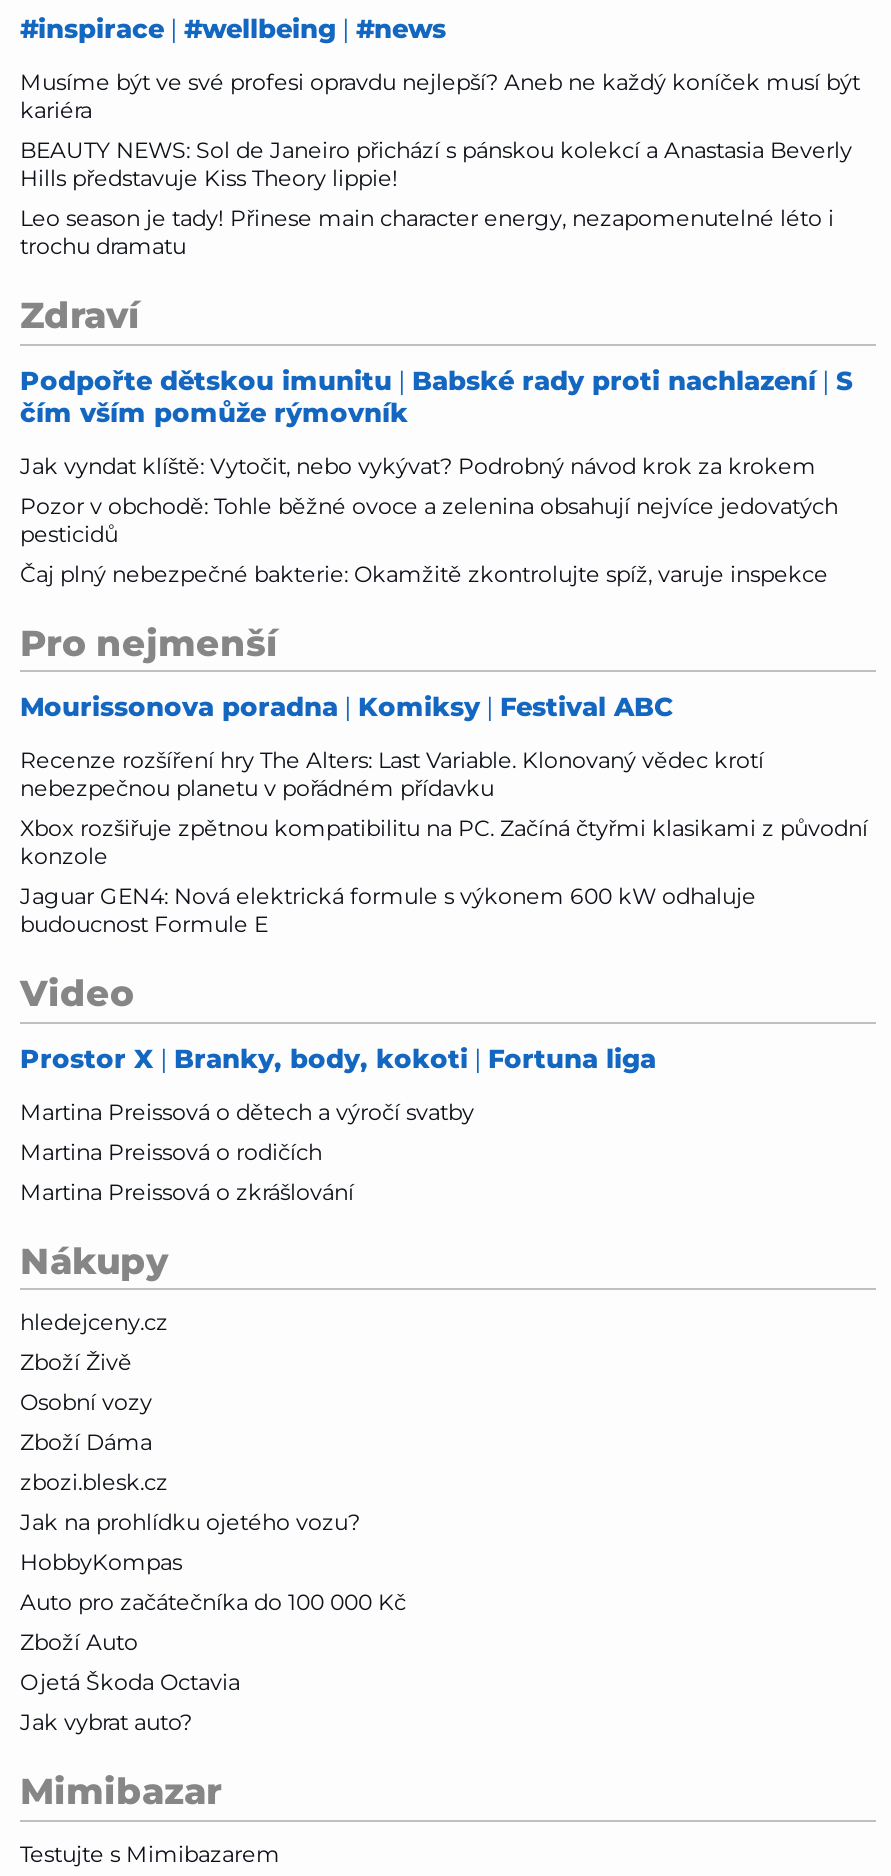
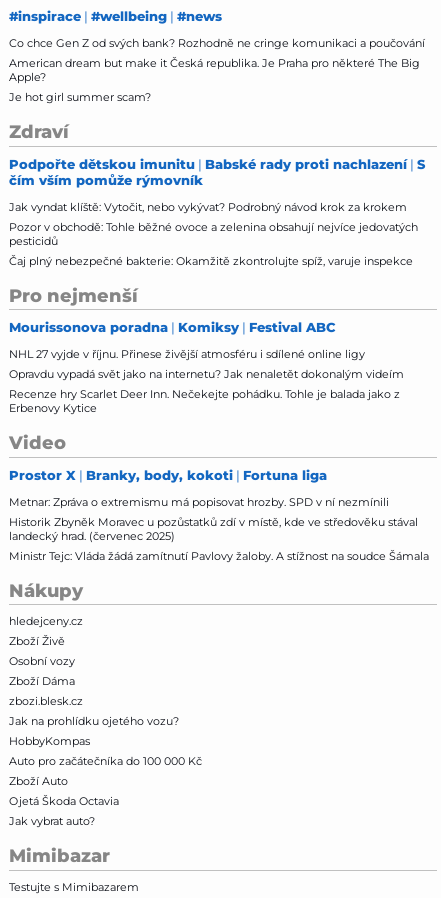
[20,69,860,261] Musíme být ve své profesi opravdu nejlepší? Aneb ne každý koníček musí být | kariéra | BEAUTY NEWS: Sol de Janeiro přichází s pánskou kolekcí a Anastasia Beverly | Hills představuje Kiss Theory lippie! | Leo season je tady! Přinese main character energy, nezapomenutelné léto i | trochu dramatu -> [9,36,425,104] Co chce Gen Z od svých bank? Rozhodně ne cringe komunikaci a poučování | American dream but make it Česká republika. Je Praha pro některé The Big | Apple? | Je hot girl summer scam?
[20,747,868,939] Recenze rozšíření hry The Alters: Last Variable. Klonovaný vědec krotí | nebezpečnou planetu v pořádném přídavku | Xbox rozšiřuje zpětnou kompatibilitu na PC. Začíná čtyřmi klasikami z původní | konzole | Jaguar GEN4: Nová elektrická formule s výkonem 600 kW odhaluje | budoucnost Formule E -> [9,347,404,415] NHL 27 vyjde v říjnu. Přinese živější atmosféru i sdílené online ligy | Opravdu vypadá svět jako na internetu? Jak nenaletět dokonalým videím | Recenze hry Scarlet Deer Inn. Nečekejte pohádku. Tohle je balada jako z | Erbenovy Kytice
[20,1098,474,1206] Martina Preissová o dětech a výročí svatby | Martina Preissová o rodičích | Martina Preissová o zkrášlování -> [9,495,429,563] Metnar: Zpráva o extremismu má popisovat hrozby. SPD v ní nezmínili | Historik Zbyněk Moravec u pozůstatků zdí v místě, kde ve středověku stával | landecký hrad. (červenec 2025) | Ministr Tejc: Vláda žádá zamítnutí Pavlovy žaloby. A stížnost na soudce Šámala

